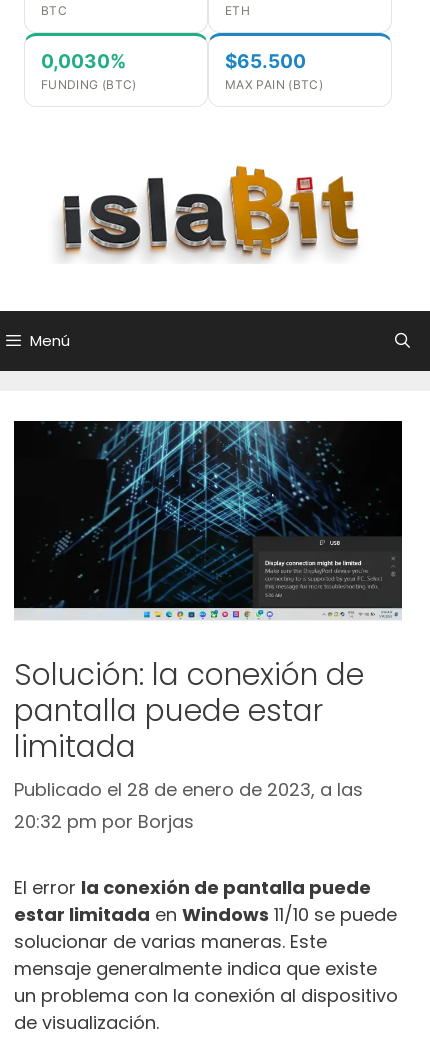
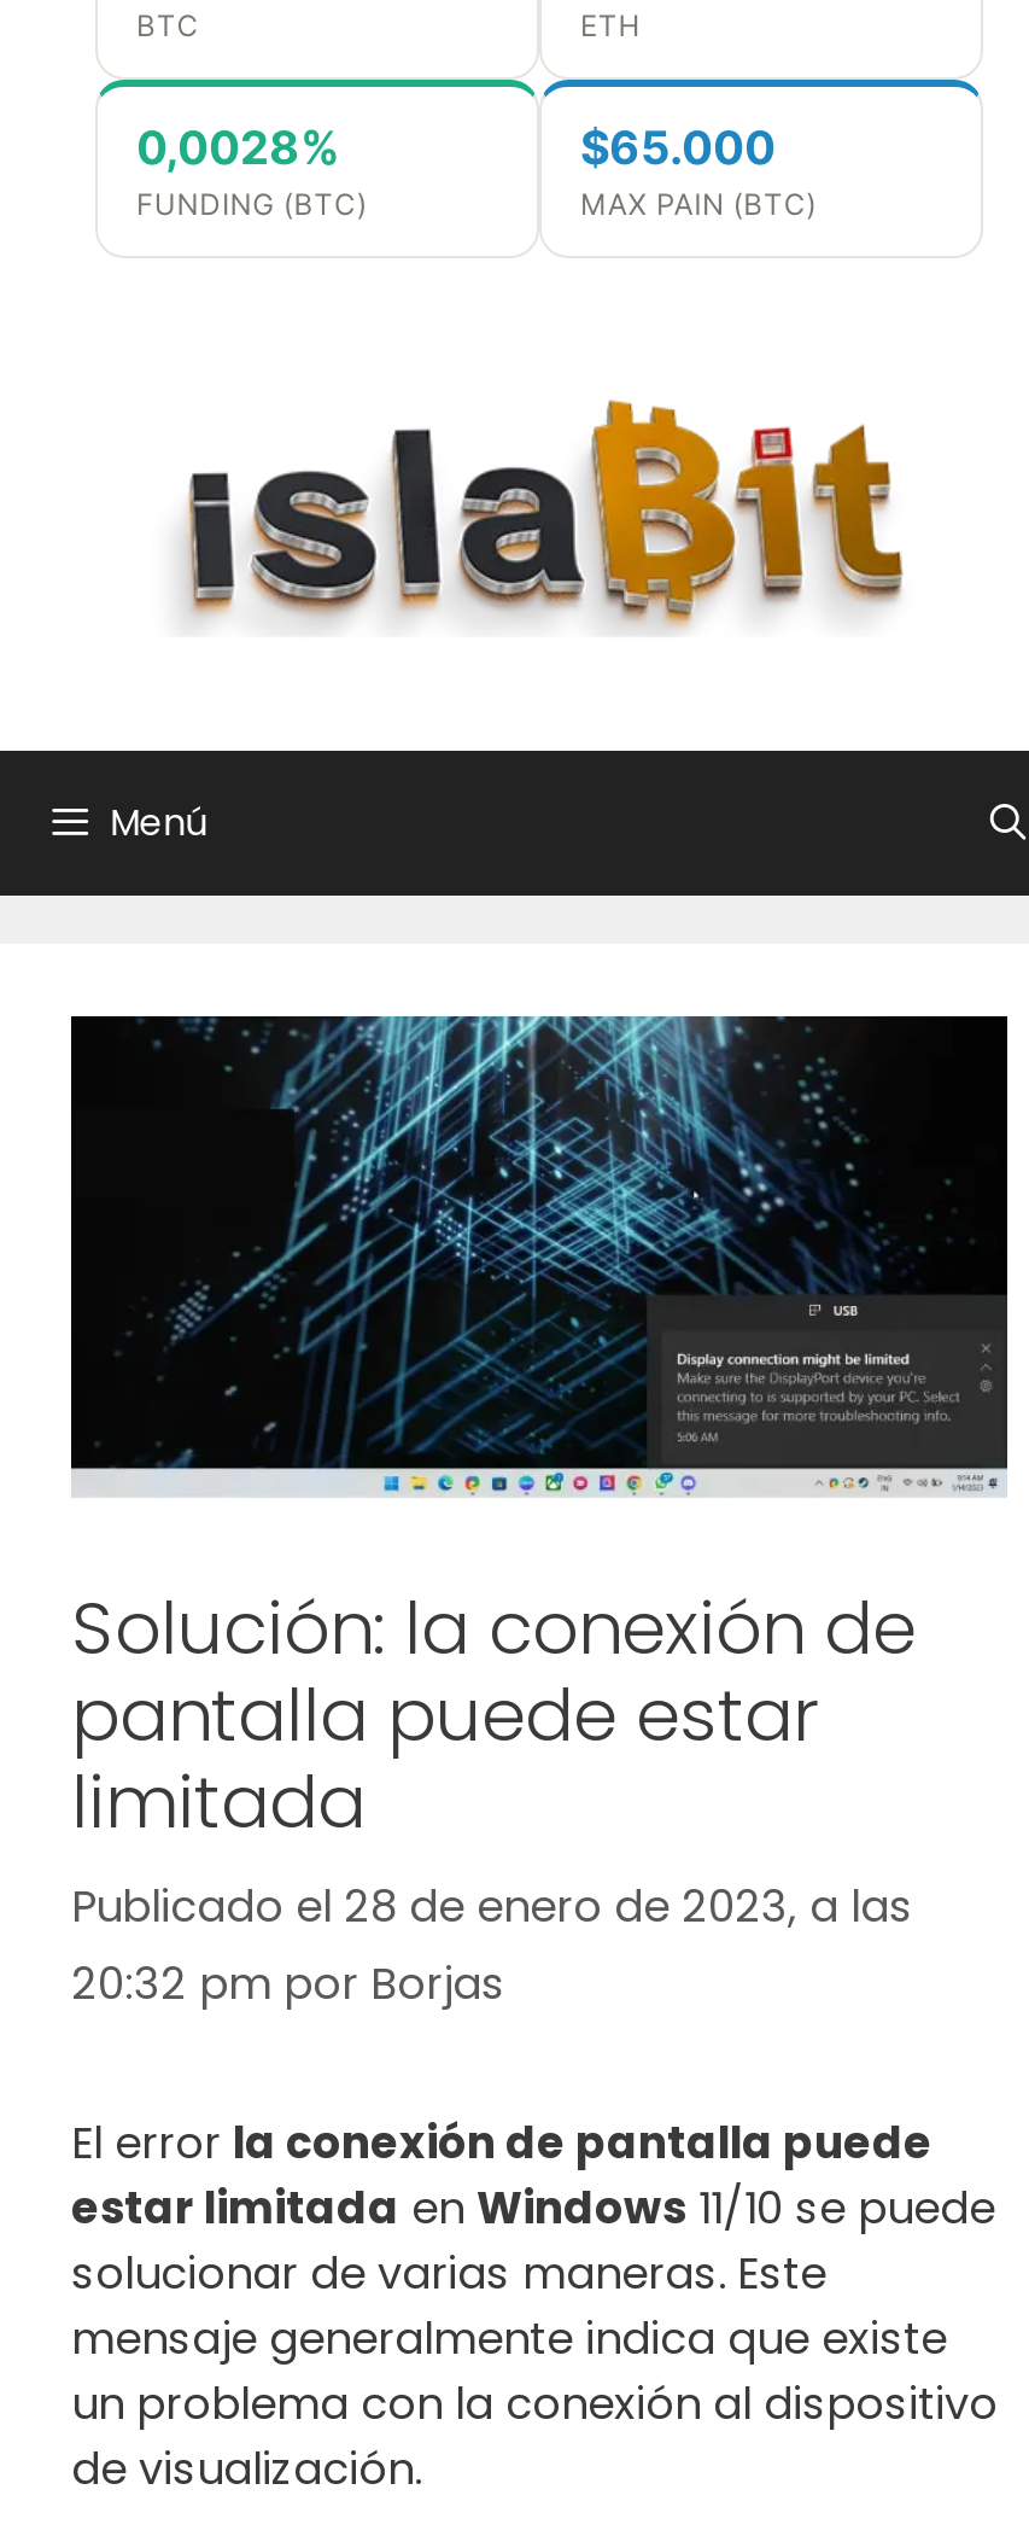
[41,50,126,73] 0,0030% -> [136,121,339,176] 0,0028%
[225,50,306,73] $65.500 -> [580,121,776,176] $65.000

